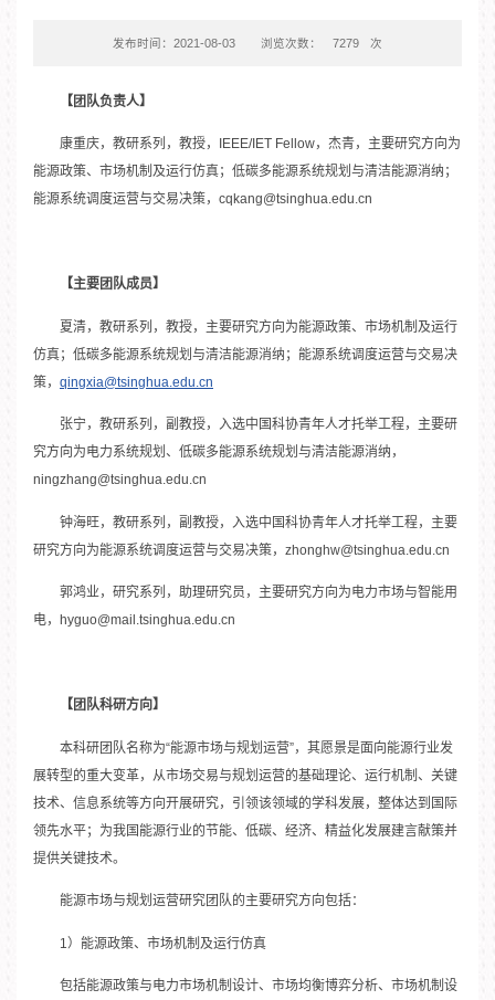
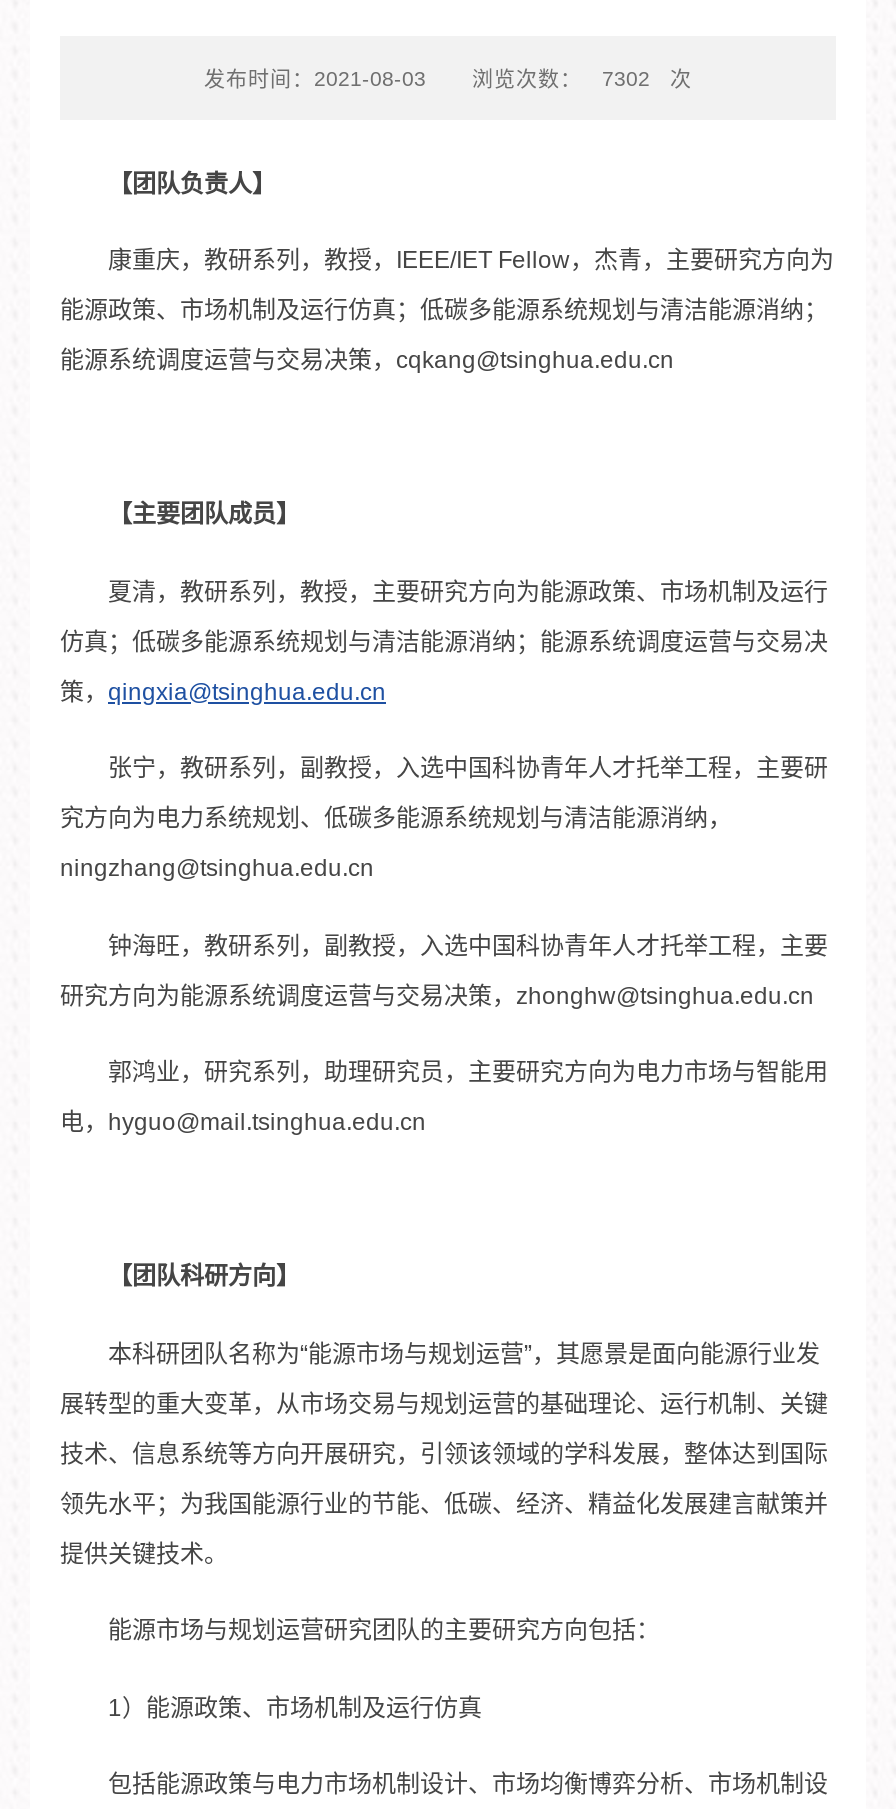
[113,36,382,49] 发布时间：2021-08-03 浏览次数： 7279 次 -> [204,65,692,89] 发布时间：2021-08-03 浏览次数： 7302 次

